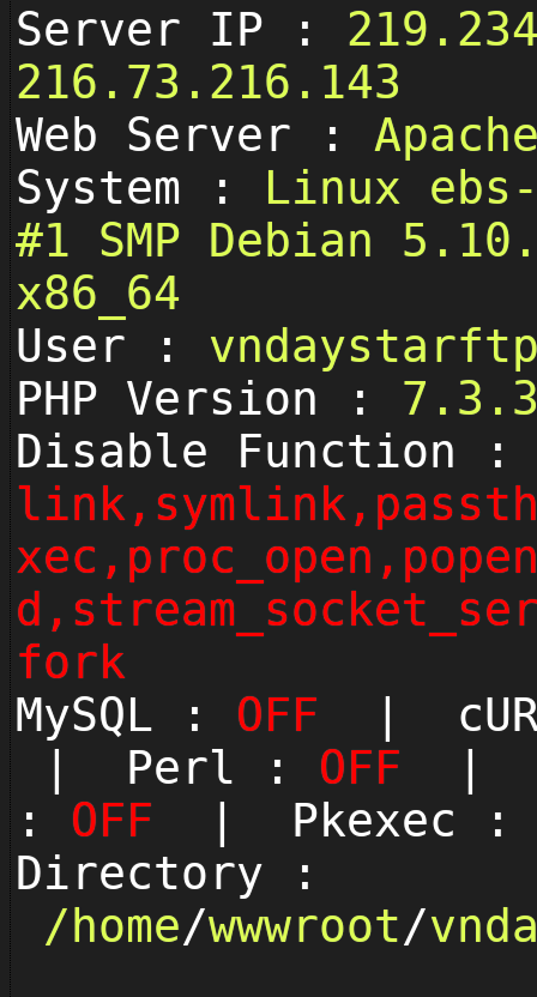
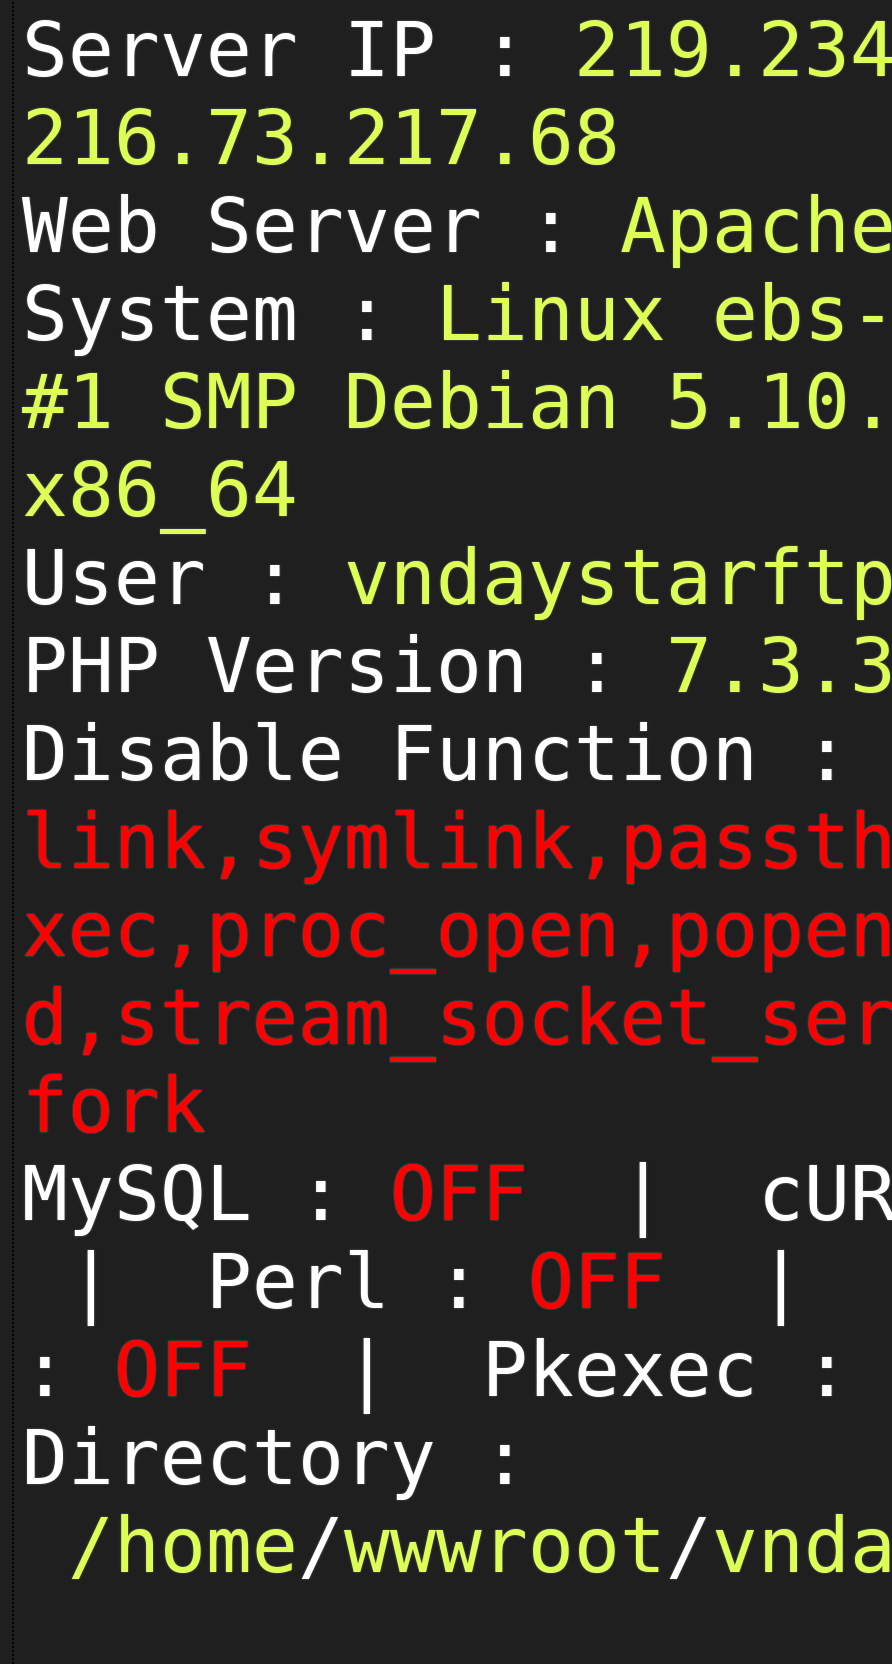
[16,56,402,109] 216.73.216.143 -> [22,94,620,182] 216.73.217.68

